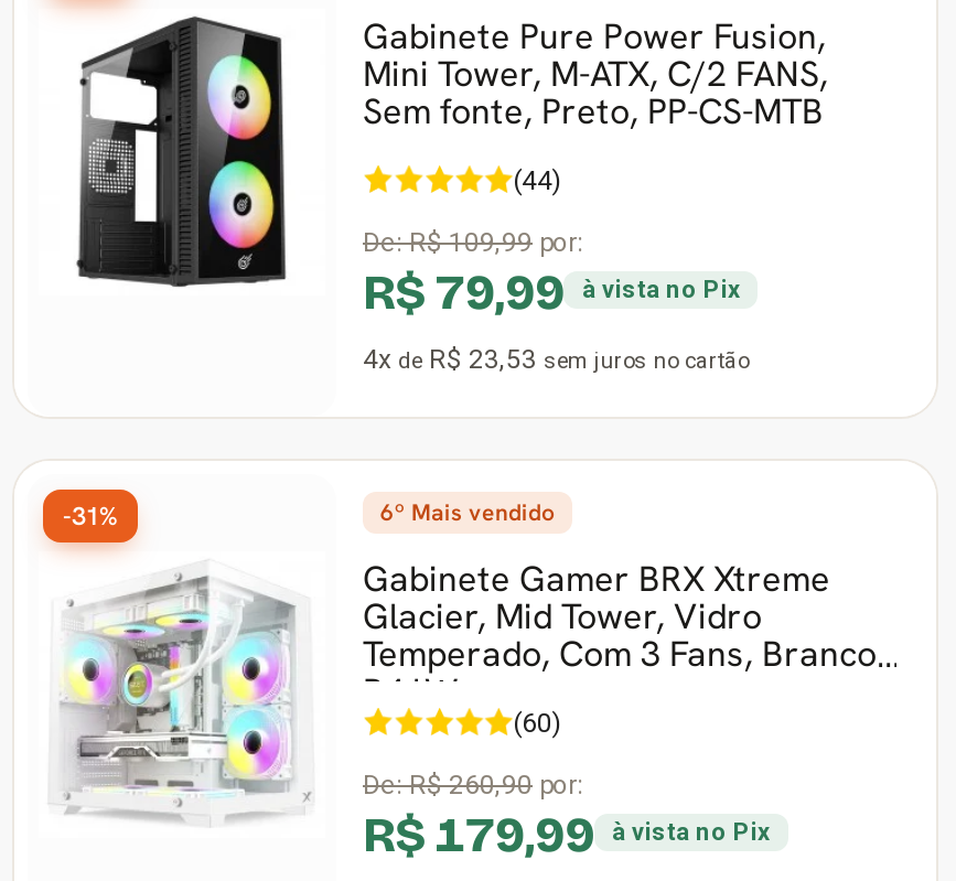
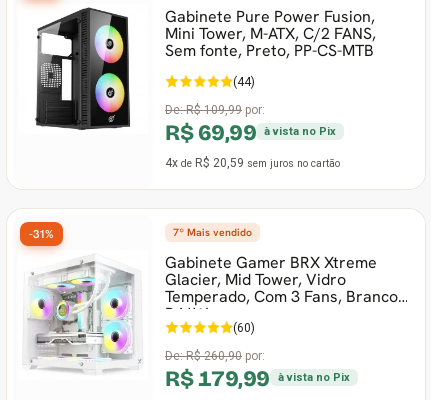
[363,265,741,322] R$ 79,99 à vista no Pix -> [165,120,336,146] R$ 69,99 à vista no Pix
[363,344,749,375] 4x de R$ 23,53 sem juros no cartão -> [165,156,340,170] 4x de R$ 20,59 sem juros no cartão
[380,497,555,528] 6º Mais vendido -> [173,225,252,239] 7º Mais vendido

